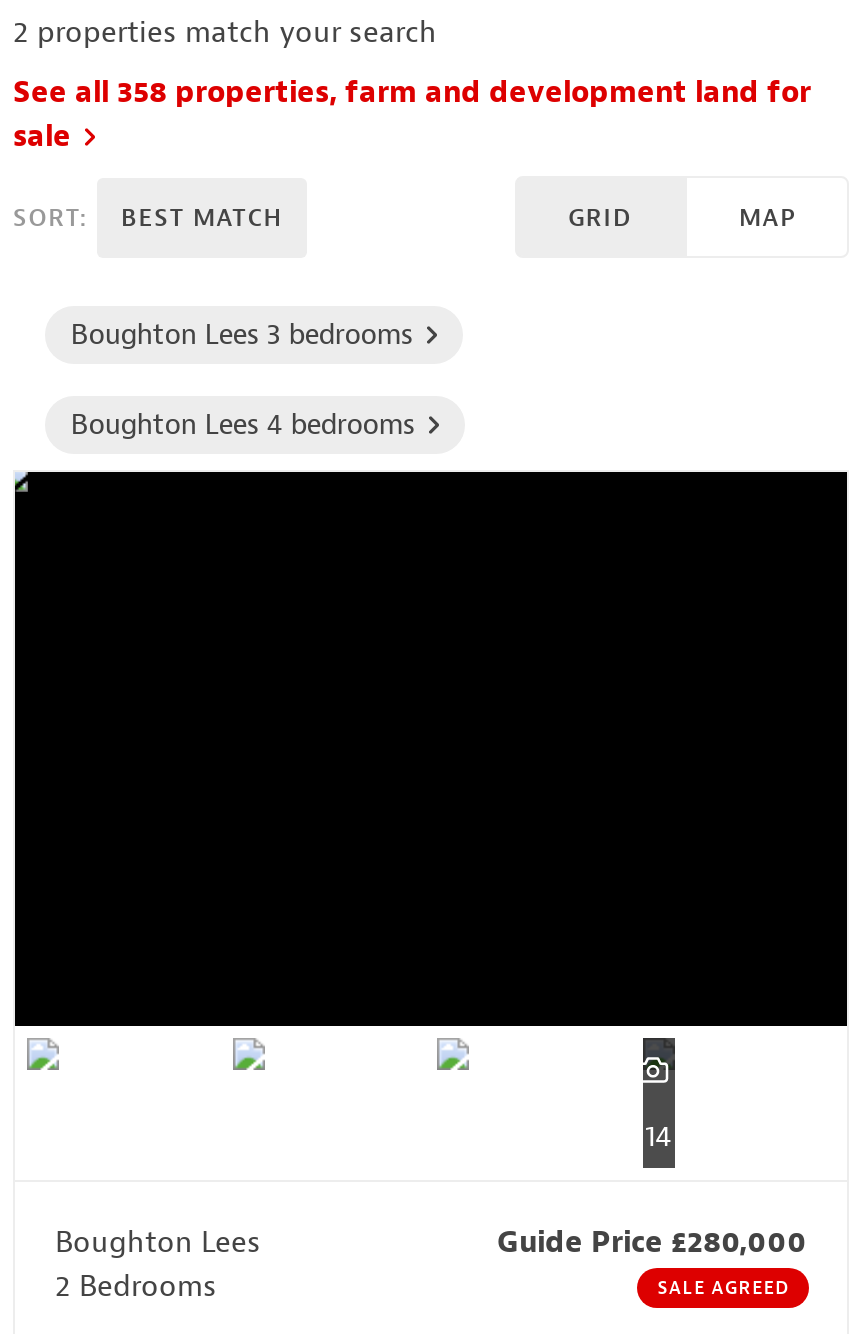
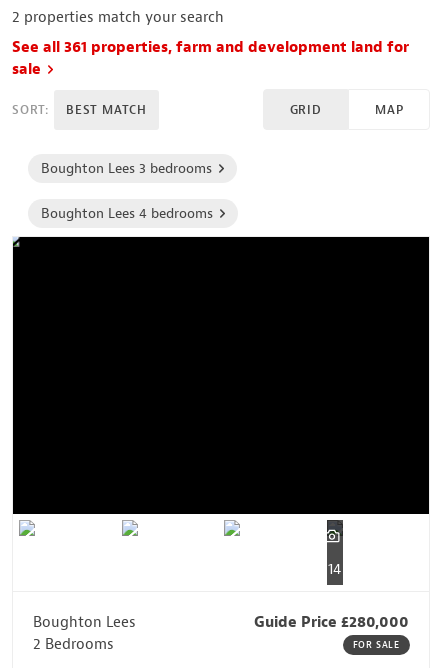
[13,74,811,112] See all 358 properties, farm and development land for -> [12,38,409,57] See all 361 properties, farm and development land for
[657,1276,789,1300] SALE AGREED -> [353,639,400,651] FOR SALE

